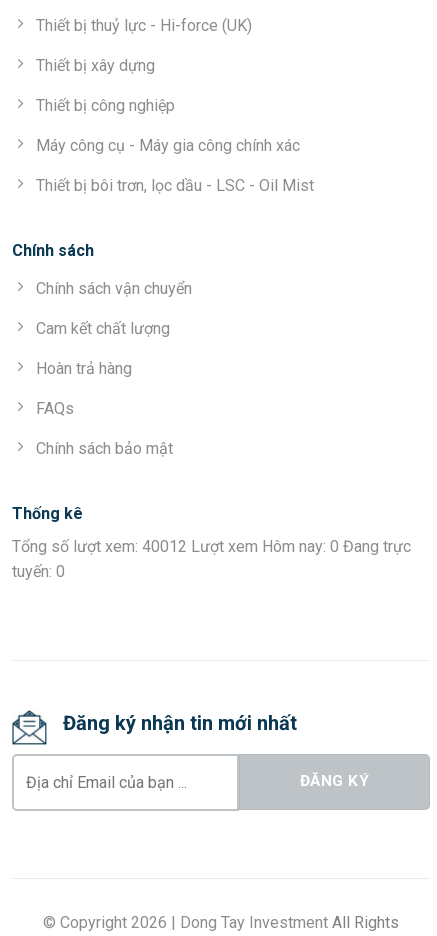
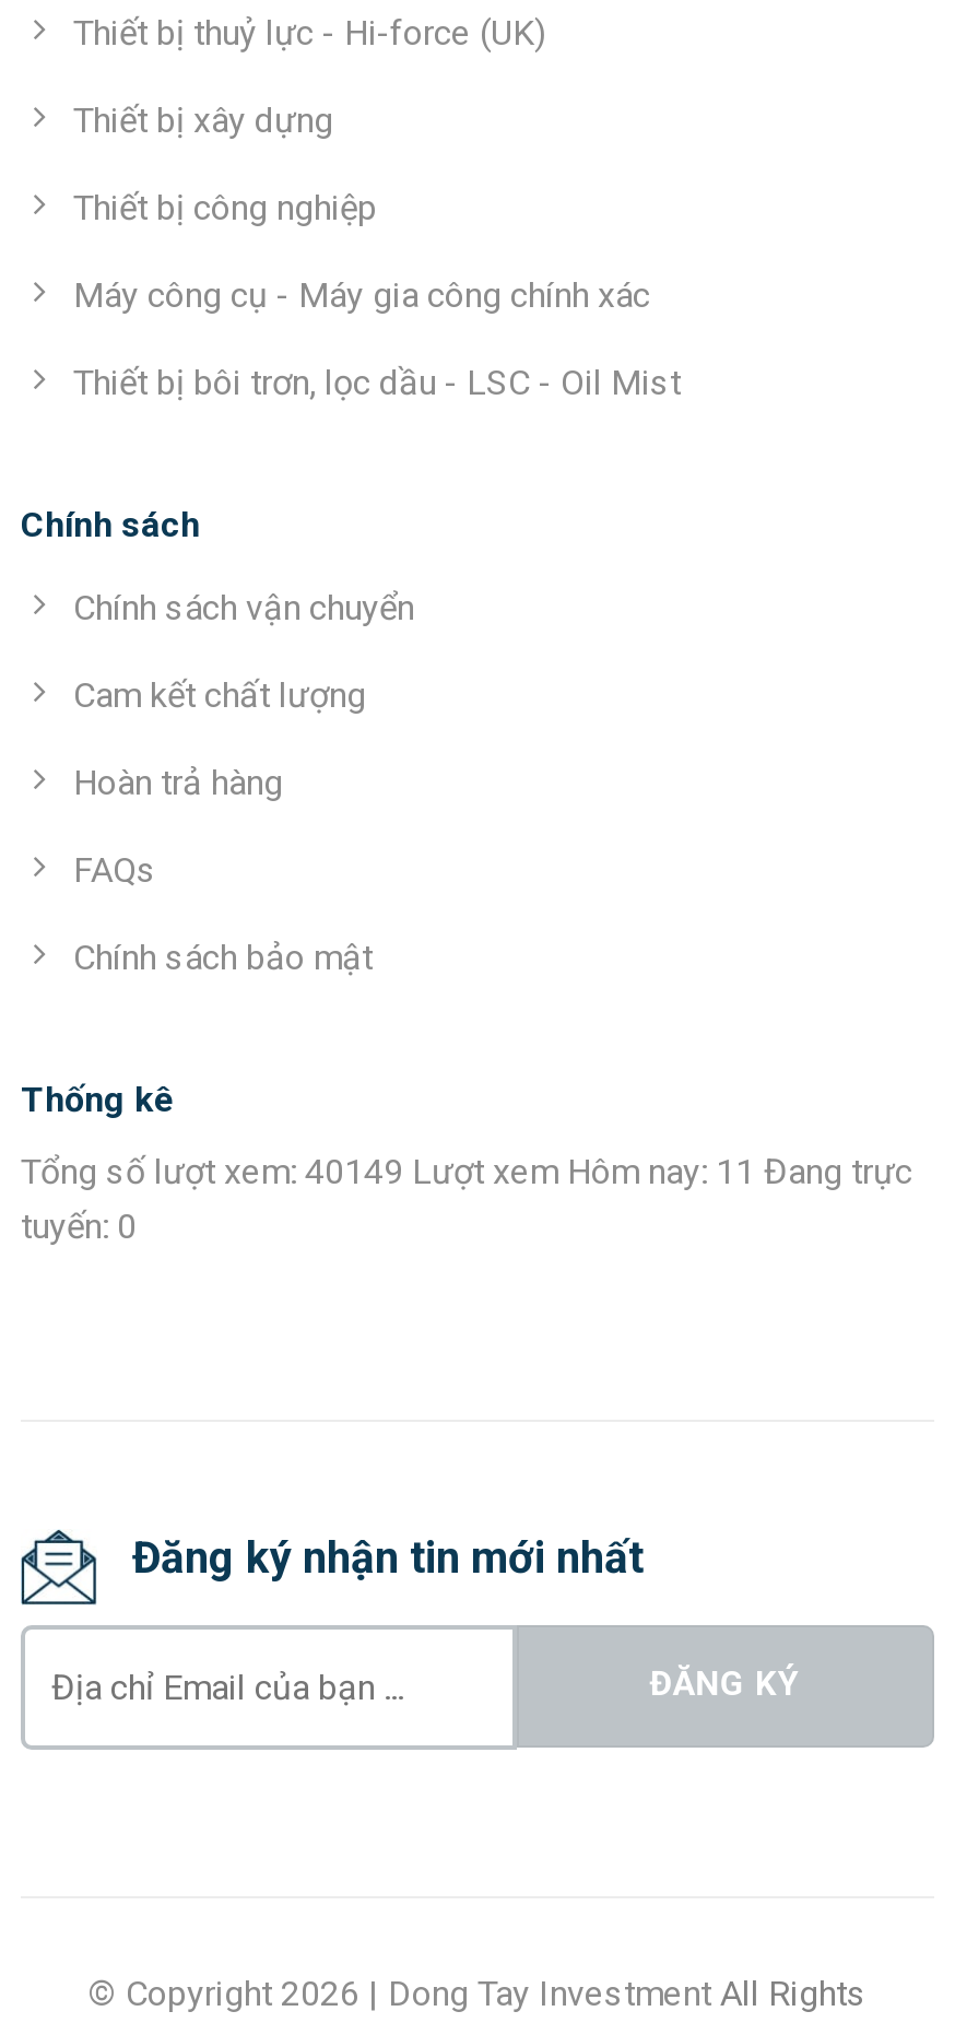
[12,537,411,556] Tổng số lượt xem: 40012 Lượt xem Hôm nay: 0 Đang trực -> [21,1150,912,1192] Tổng số lượt xem: 40149 Lượt xem Hôm nay: 11 Đang trực

